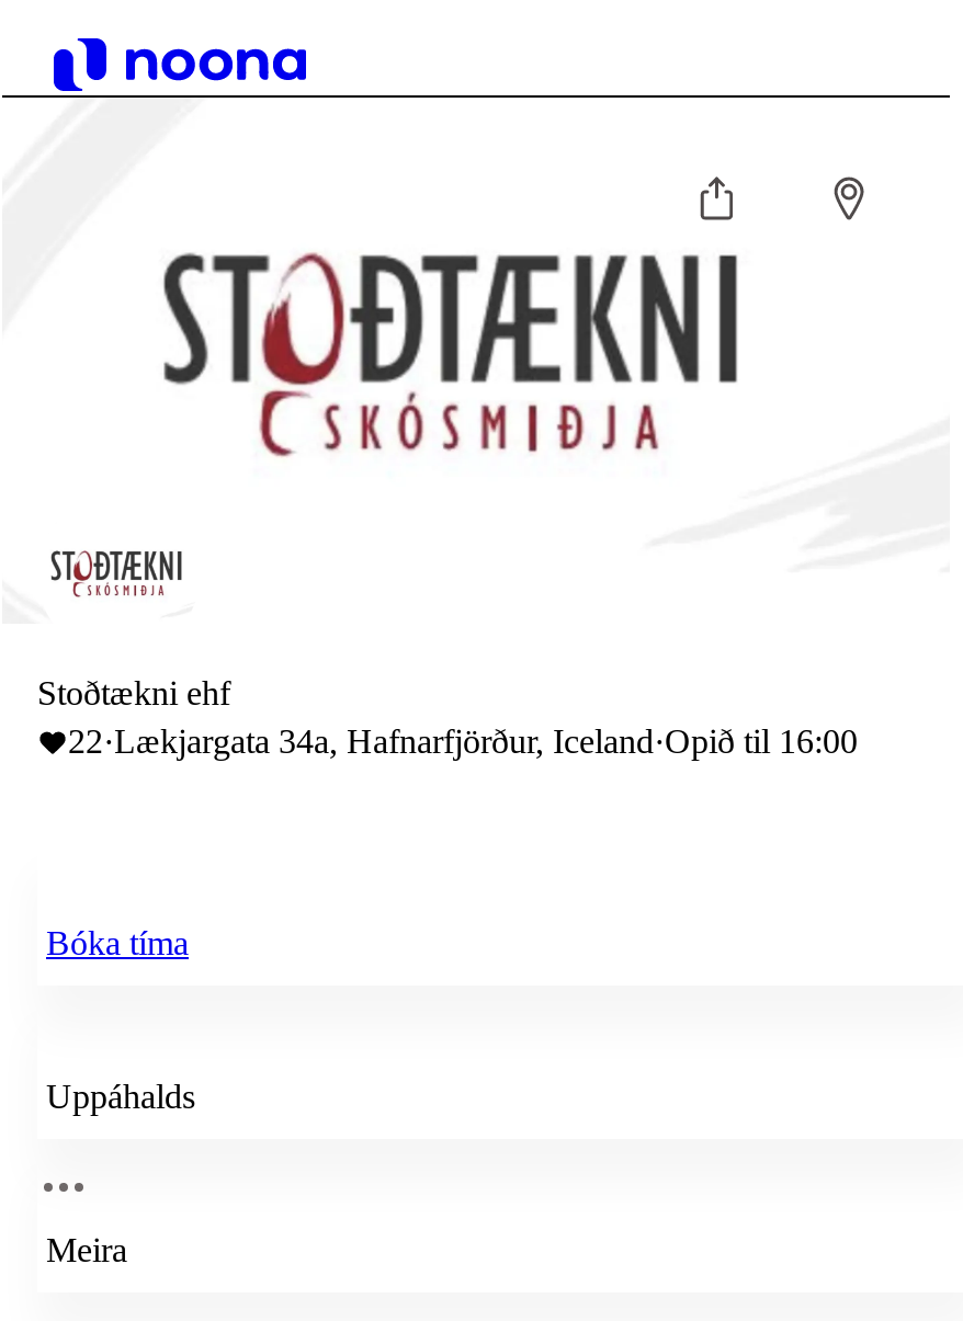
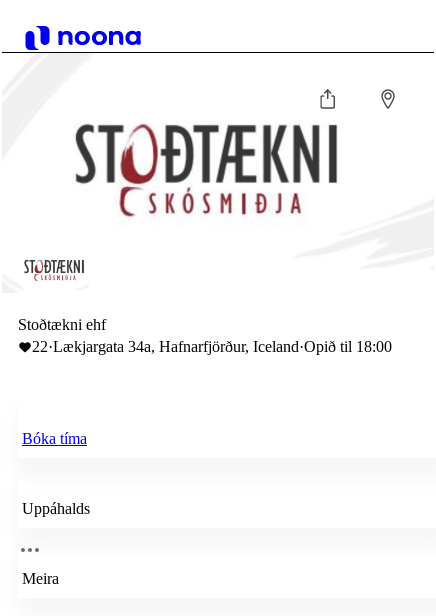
[68,722,858,760] 22·Lækjargata 34a, Hafnarfjörður, Iceland·Opið til 16:00 -> [32,338,392,355] 22·Lækjargata 34a, Hafnarfjörður, Iceland·Opið til 18:00

